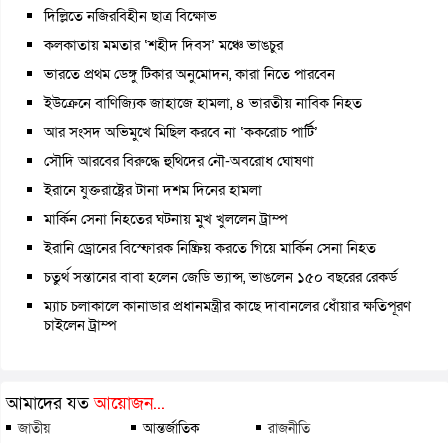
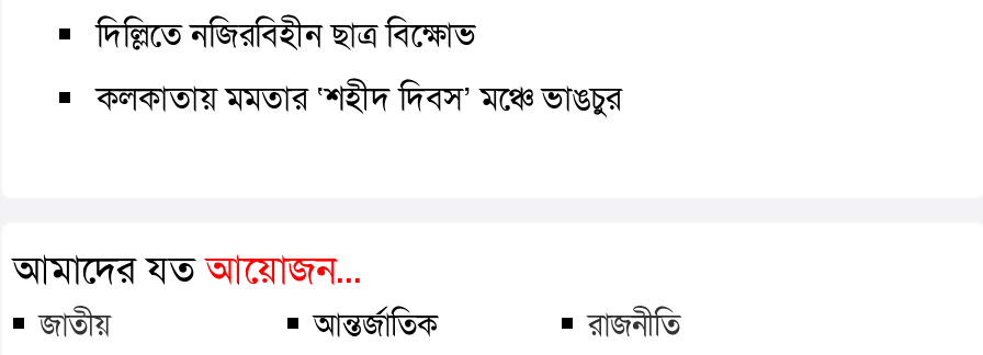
[44,63,411,334] ভারতে প্রথম ডেঙ্গু টিকার অনুমোদন, কারা নিতে পারবেন | ইউক্রেনে বাণিজ্যিক জাহাজে হামলা, ৪ ভারতীয় নাবিক নিহত | আর সংসদ অভিমুখে মিছিল করবে না ‘ককরোচ পার্টি’ | সৌদি আরবের বিরুদ্ধে হুথিদের নৌ-অবরোধ ঘোষণা | ইরানে যুক্তরাষ্ট্রের টানা দশম দিনের হামলা | মার্কিন সেনা নিহতের ঘটনায় মুখ খুললেন ট্রাম্প | ইরানি ড্রোনের বিস্ফোরক নিষ্ক্রিয় করতে গিয়ে মার্কিন সেনা নিহত | চতুর্থ সন্তানের বাবা হলেন জেডি ভ্যান্স, ভাঙলেন ১৫০ বছরের রেকর্ড | ম্যাচ চলাকালে কানাডার প্রধানমন্ত্রীর কাছে দাবানলের ধোঁয়ার ক্ষতিপূরণ | চাইলেন ট্রাম্প -> none

